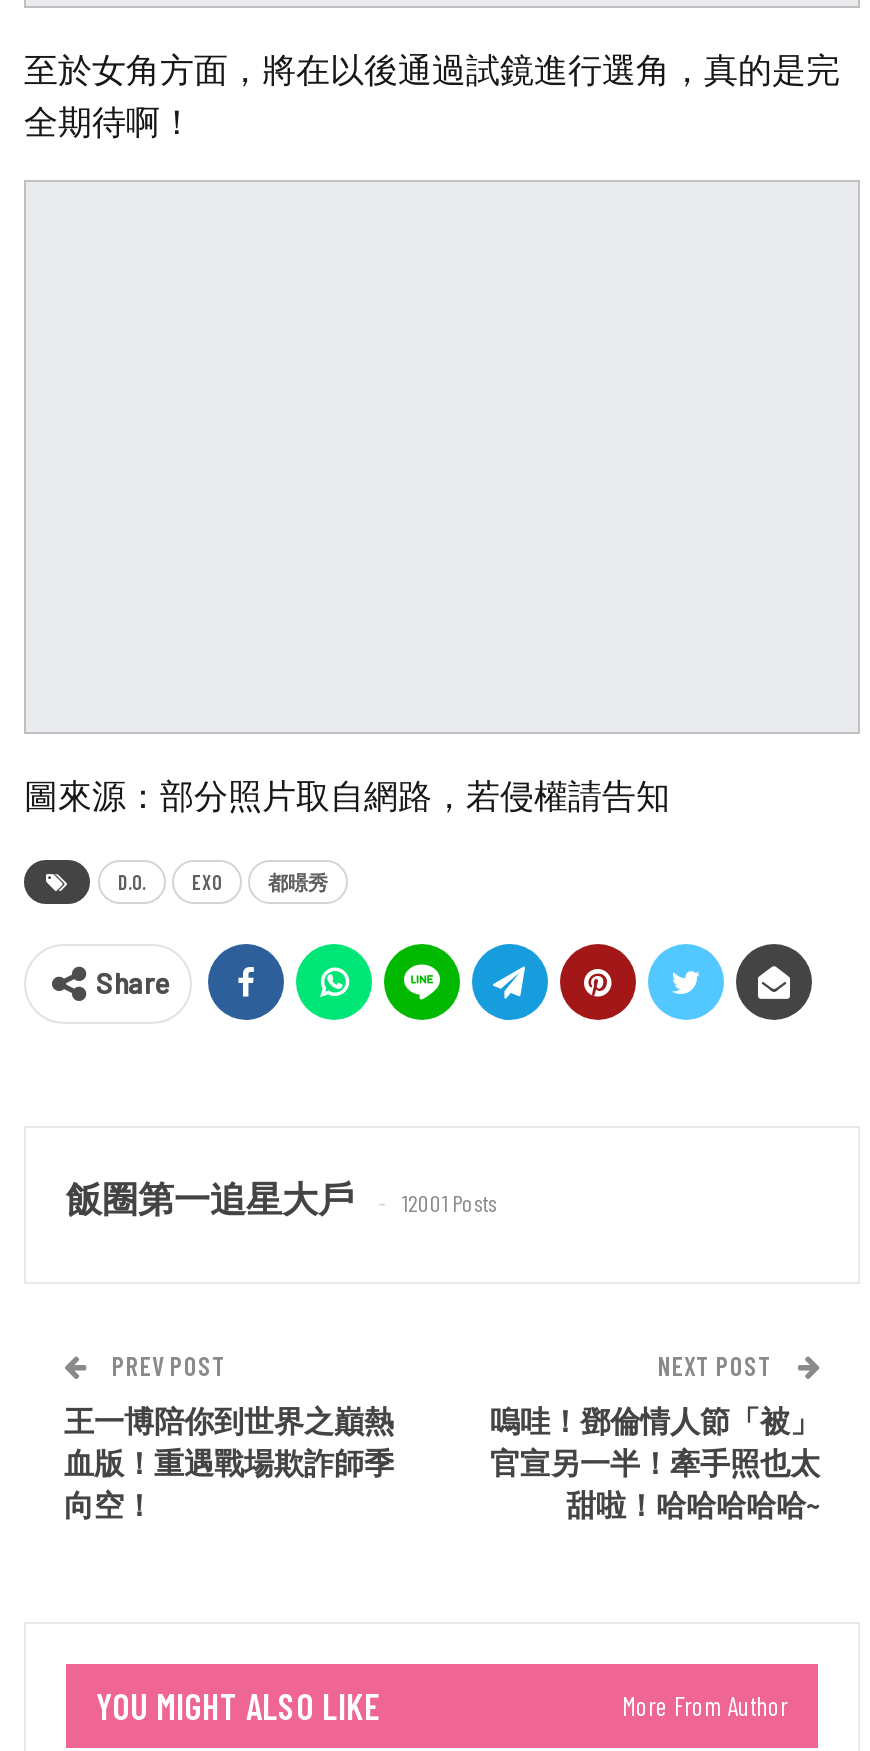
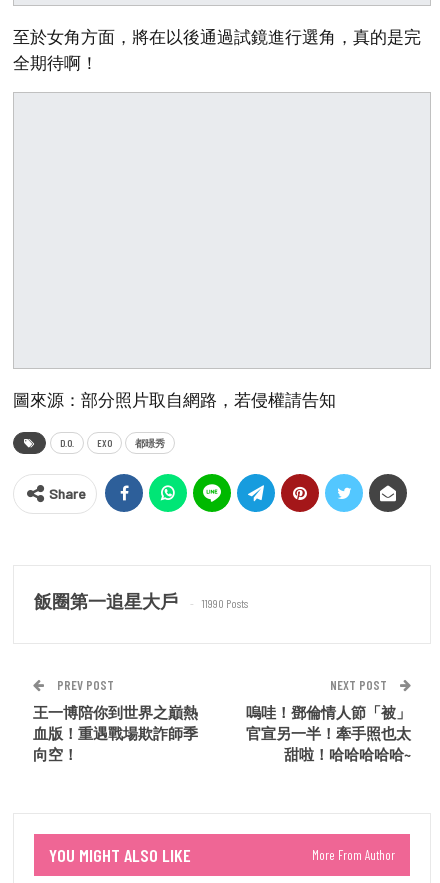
[66,1175,496,1219] 飯圈第一追星大戶 12001 Posts -> [34,589,248,611] 飯圈第一追星大戶 11990 Posts

